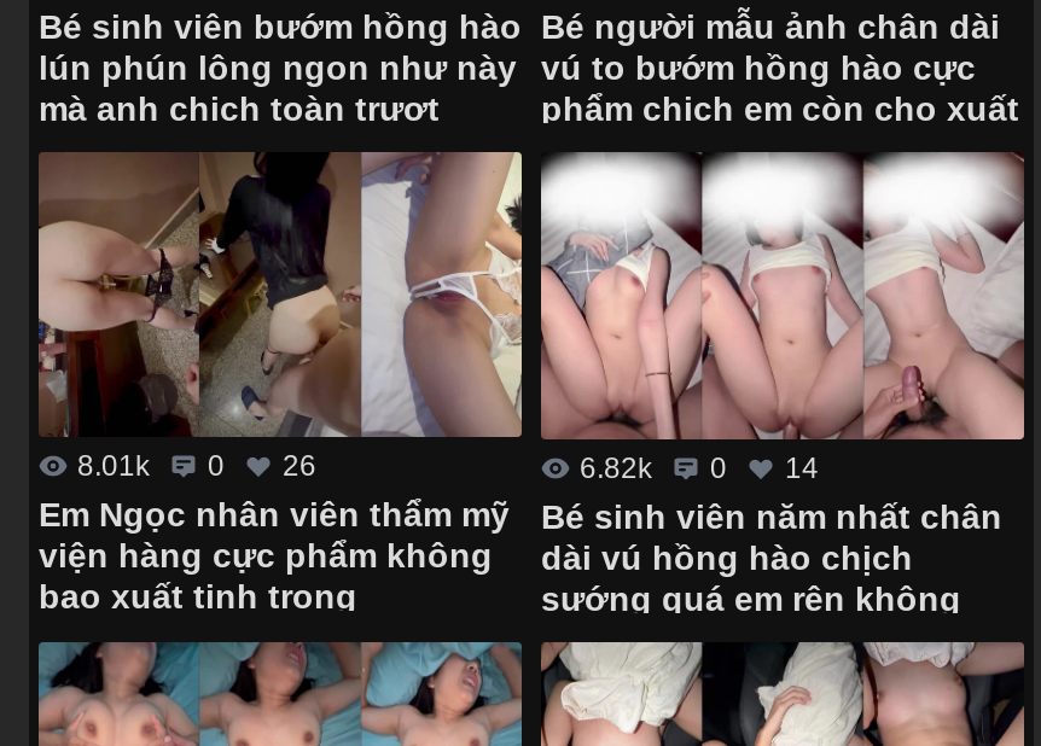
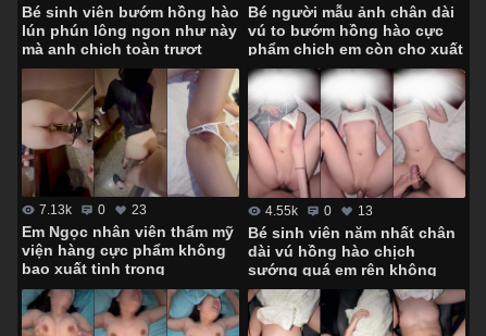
[77,450,150,484] 8.01k -> [39,203,72,218] 7.13k
[283,450,316,484] 26 -> [132,203,147,218] 23
[580,451,652,485] 6.82k -> [265,203,298,218] 4.55k
[785,451,819,485] 14 -> [358,203,373,218] 13

